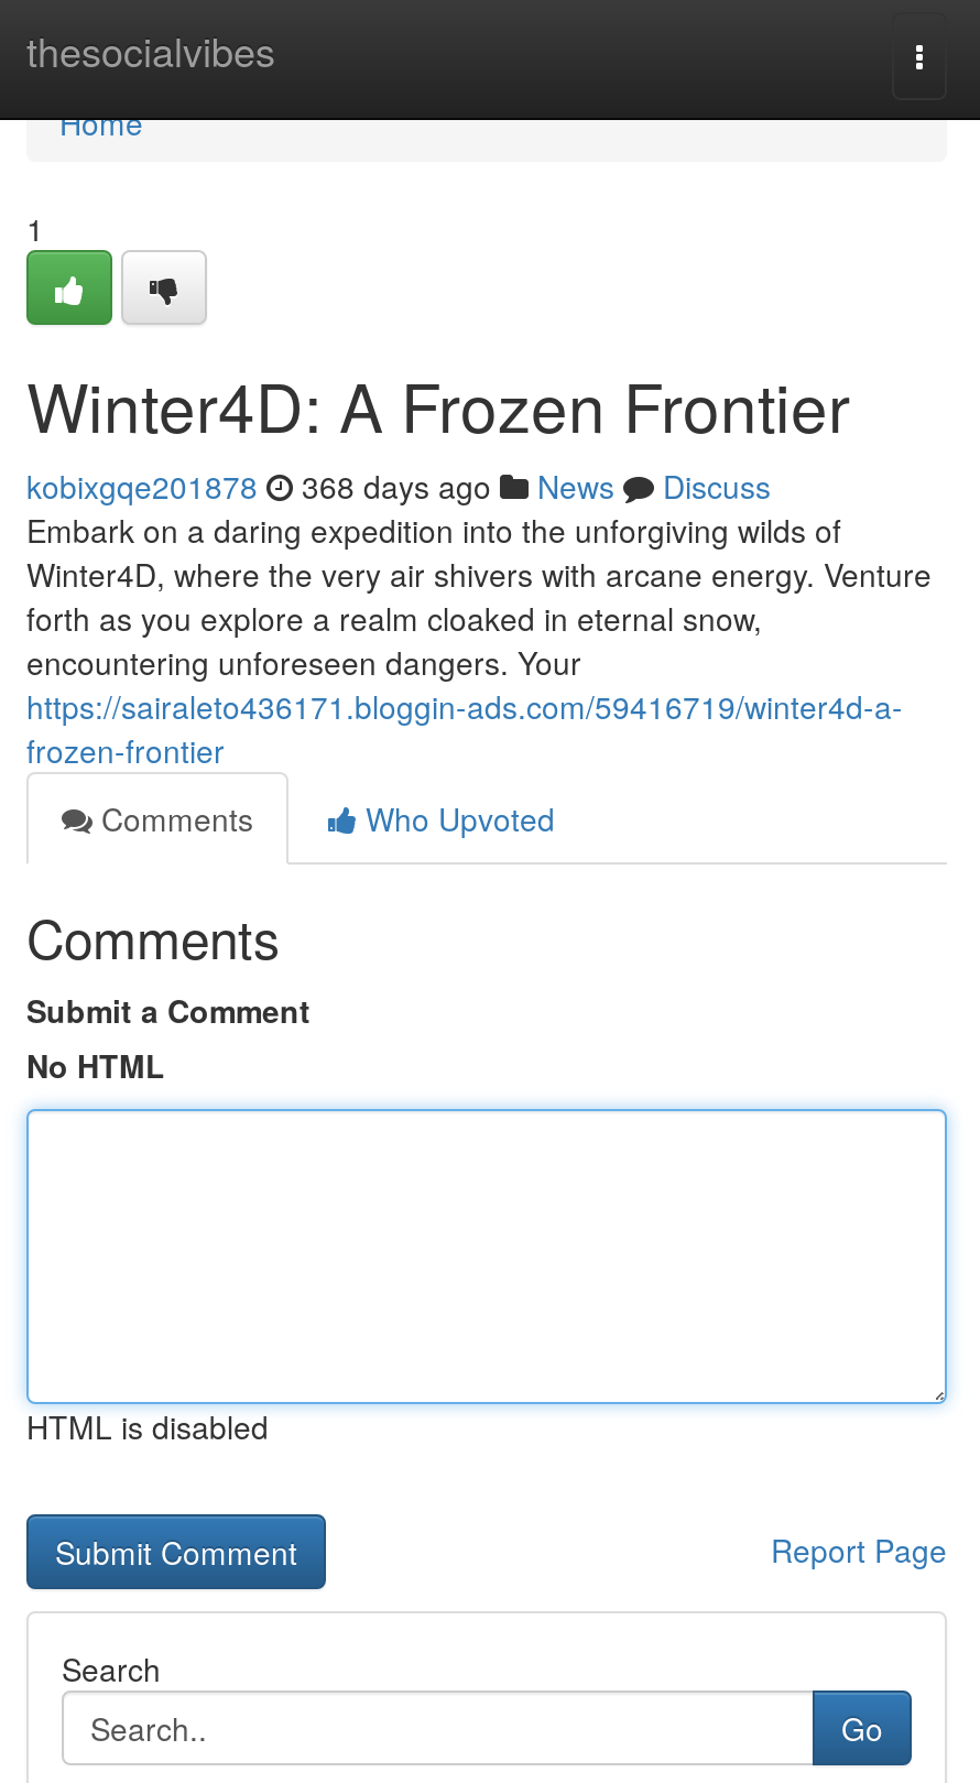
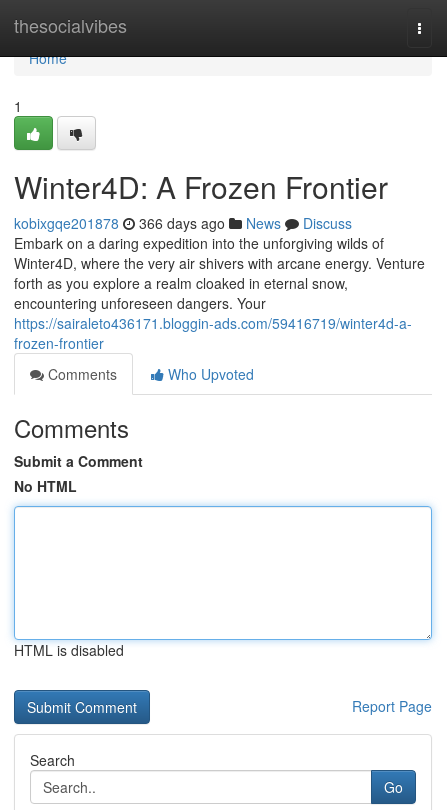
[26,464,771,508] kobixgqe201878 368 days ago News Discuss -> [14,213,352,233] kobixgqe201878 366 days ago News Discuss

